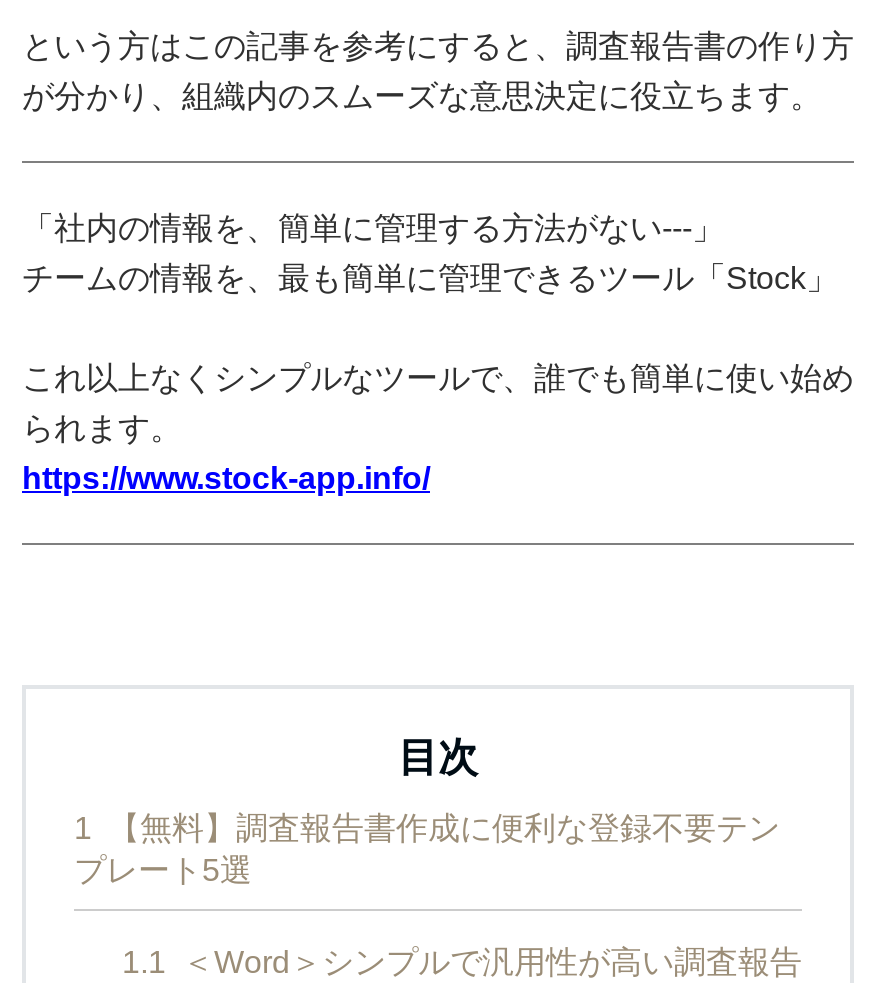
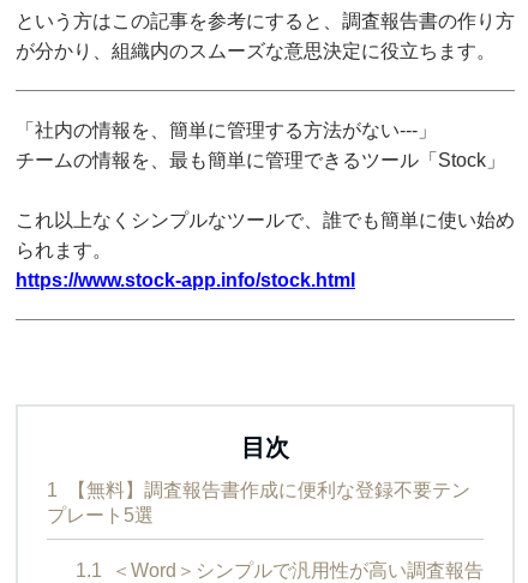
[22,460,430,494] https://www.stock-app.info/ -> [16,269,355,290] https://www.stock-app.info/stock.html

